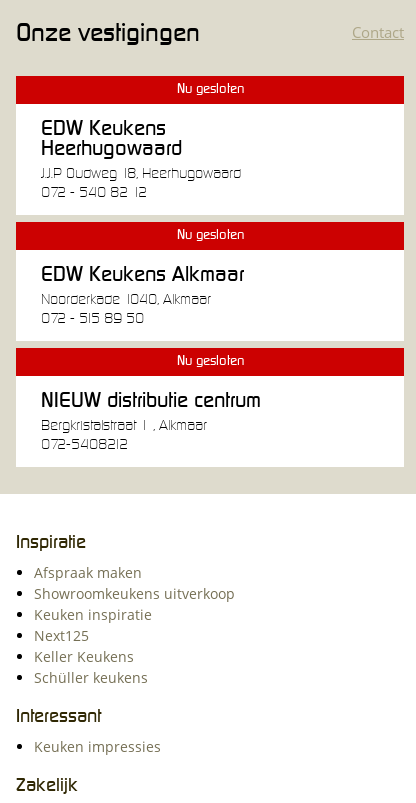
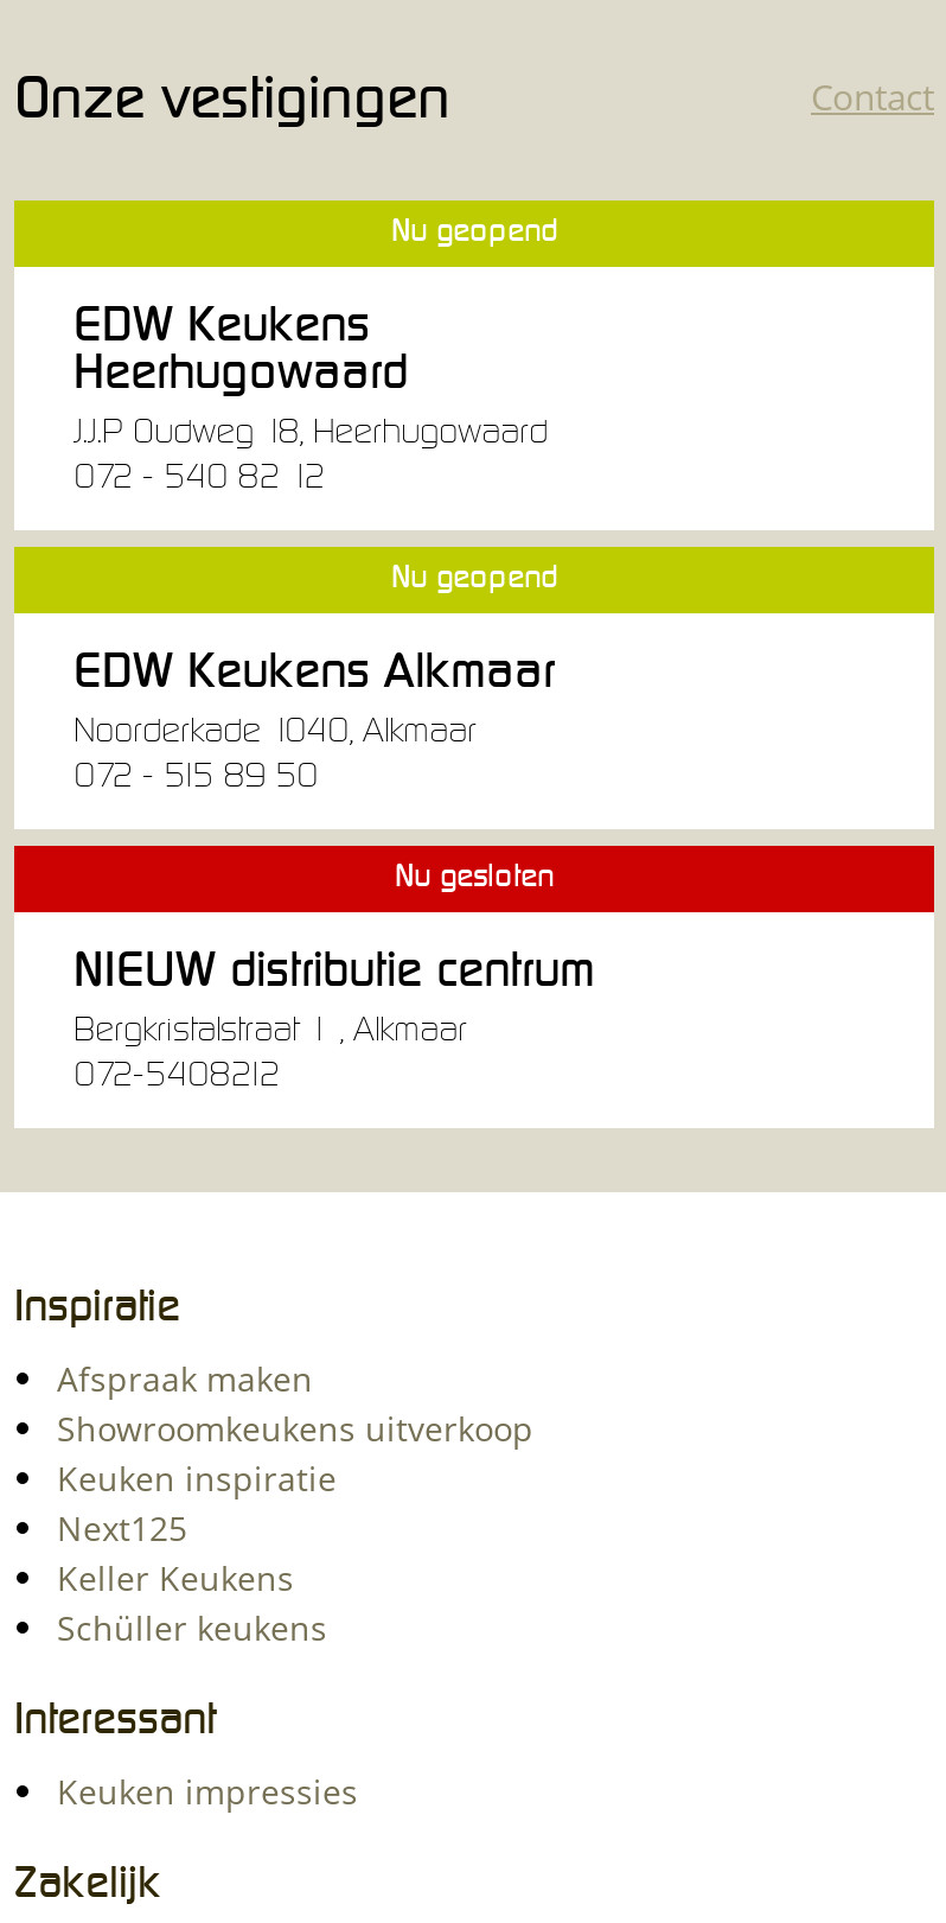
[176,83,243,96] Nu gesloten -> [391,218,557,248] Nu geopend
[176,229,243,242] Nu gesloten -> [391,564,557,595] Nu geopend

